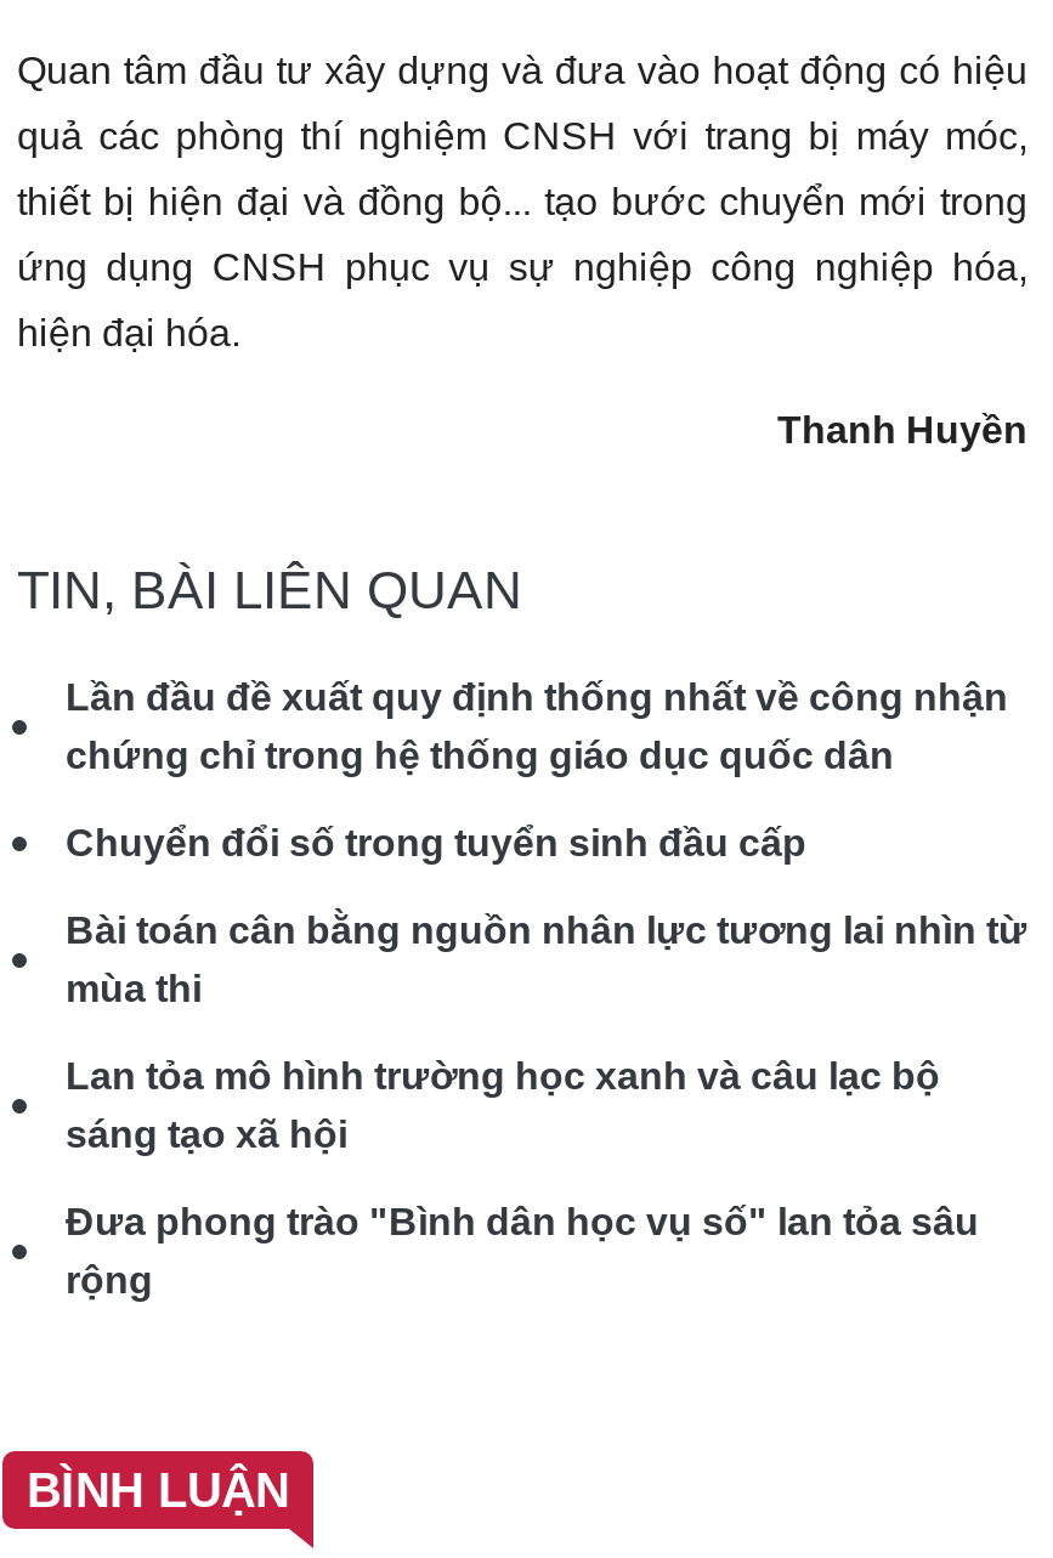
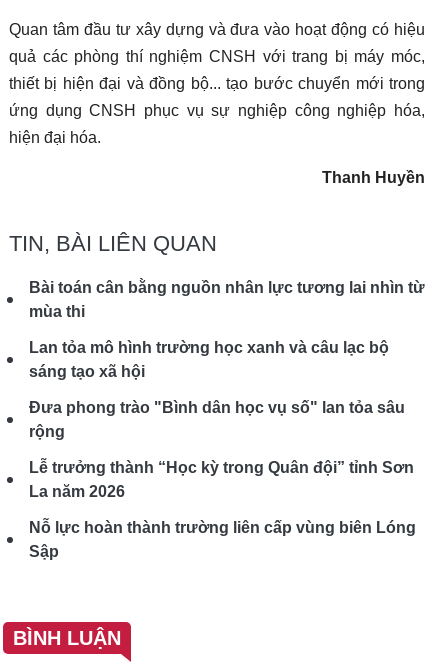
[66,675,1008,862] Lần đầu đề xuất quy định thống nhất về công nhận | chứng chỉ trong hệ thống giáo dục quốc dân | Chuyển đổi số trong tuyển sinh đầu cấp -> none
moved [66,909,1027,1300] -> [29,279,425,440]: Bài toán cân bằng nguồn nhân lực tương lai nhìn từ | mùa thi | Lan tỏa mô hình trường học xanh và câu lạc bộ | sáng tạo xã hội | Đưa phong trào "Bình dân học vụ số" lan tỏa sâu | rộng
none -> [29,459,416,560] Lễ trưởng thành “Học kỳ trong Quân đội” tỉnh Sơn | La năm 2026 | Nỗ lực hoàn thành trường liên cấp vùng biên Lóng | Sập

